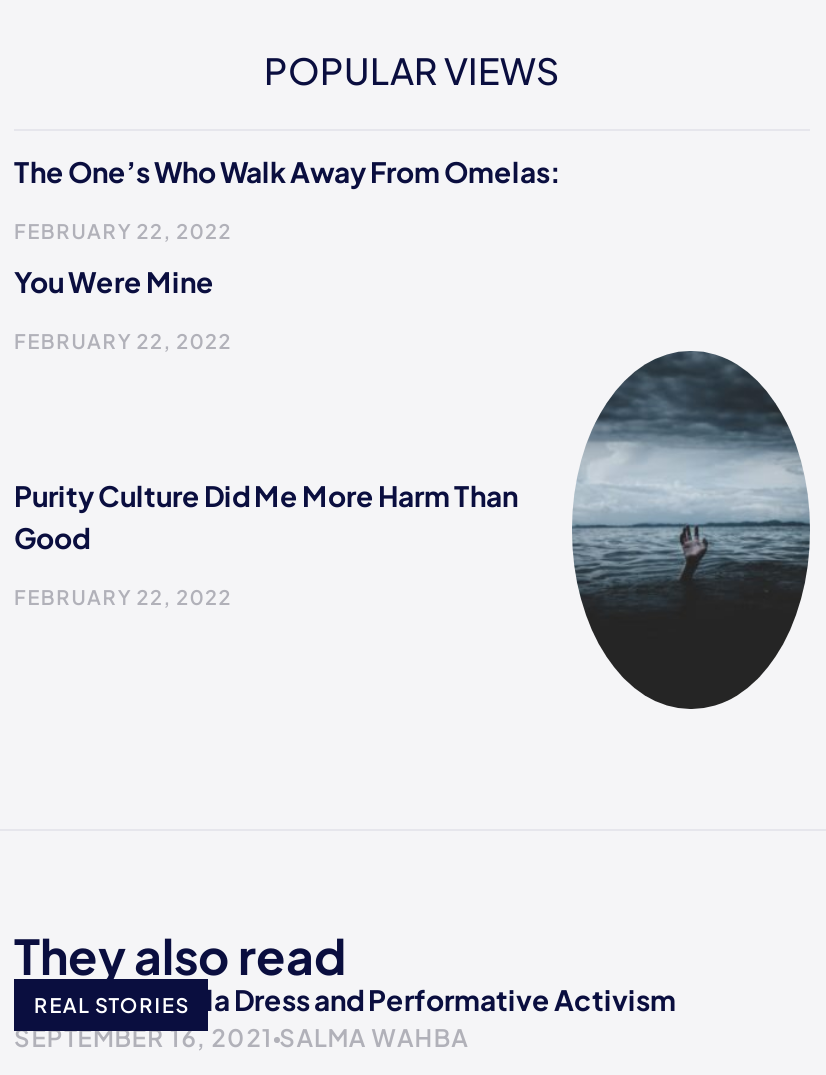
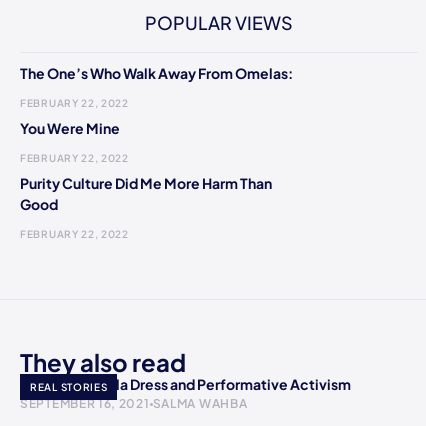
[570,349,812,711] [image] -> none

